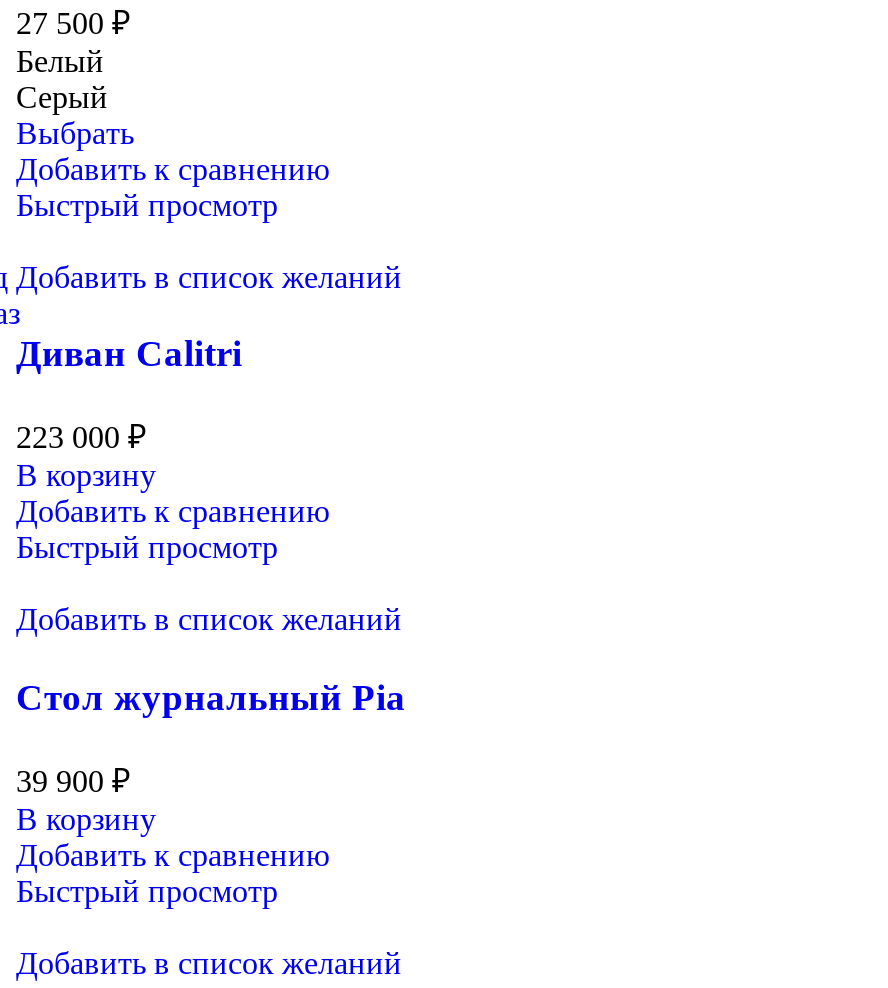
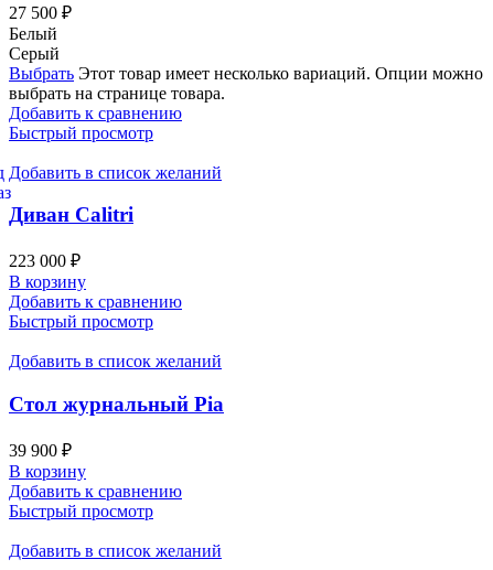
[16,115,134,149] Выбрать -> [9,64,483,102] Выбрать Этот товар имеет несколько вариаций. Опции можно | выбрать на странице товара.

